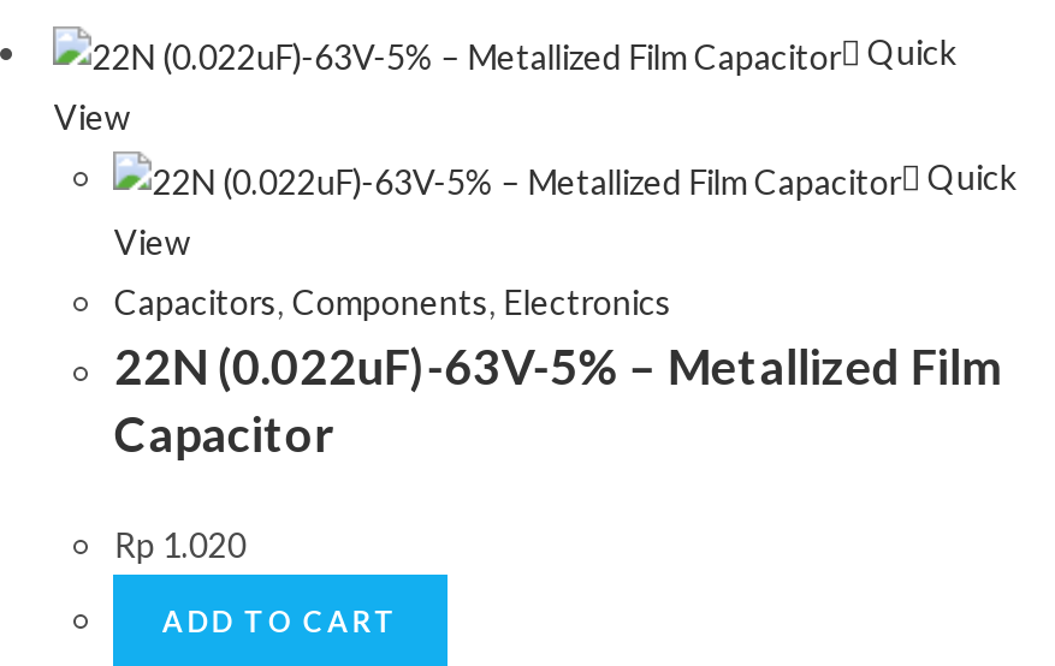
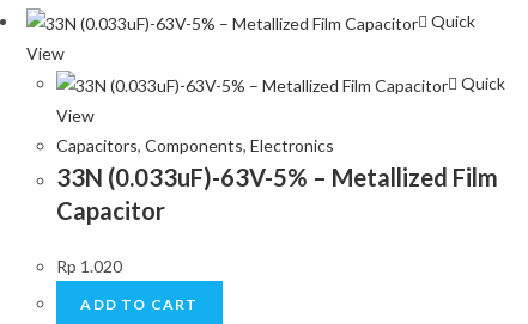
[114,335,1002,393] 22N (0.022uF)-63V-5% – Metallized Film -> [57,162,499,191] 33N (0.033uF)-63V-5% – Metallized Film

